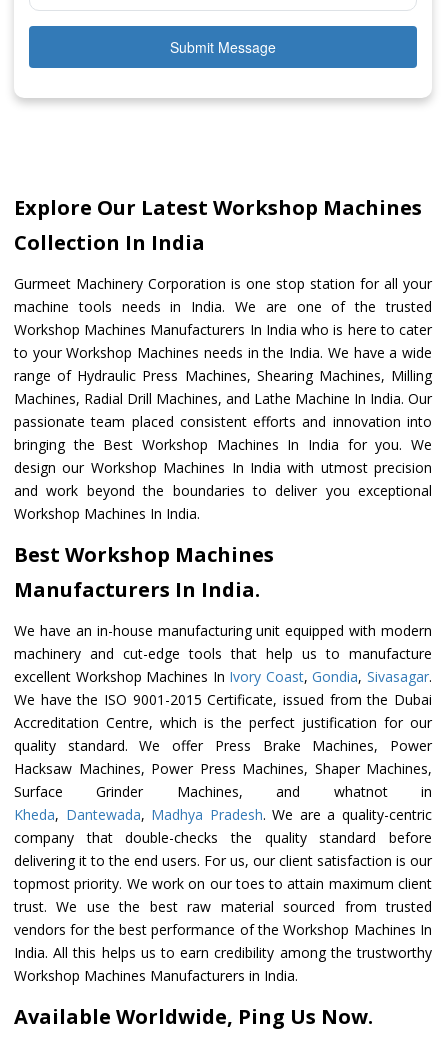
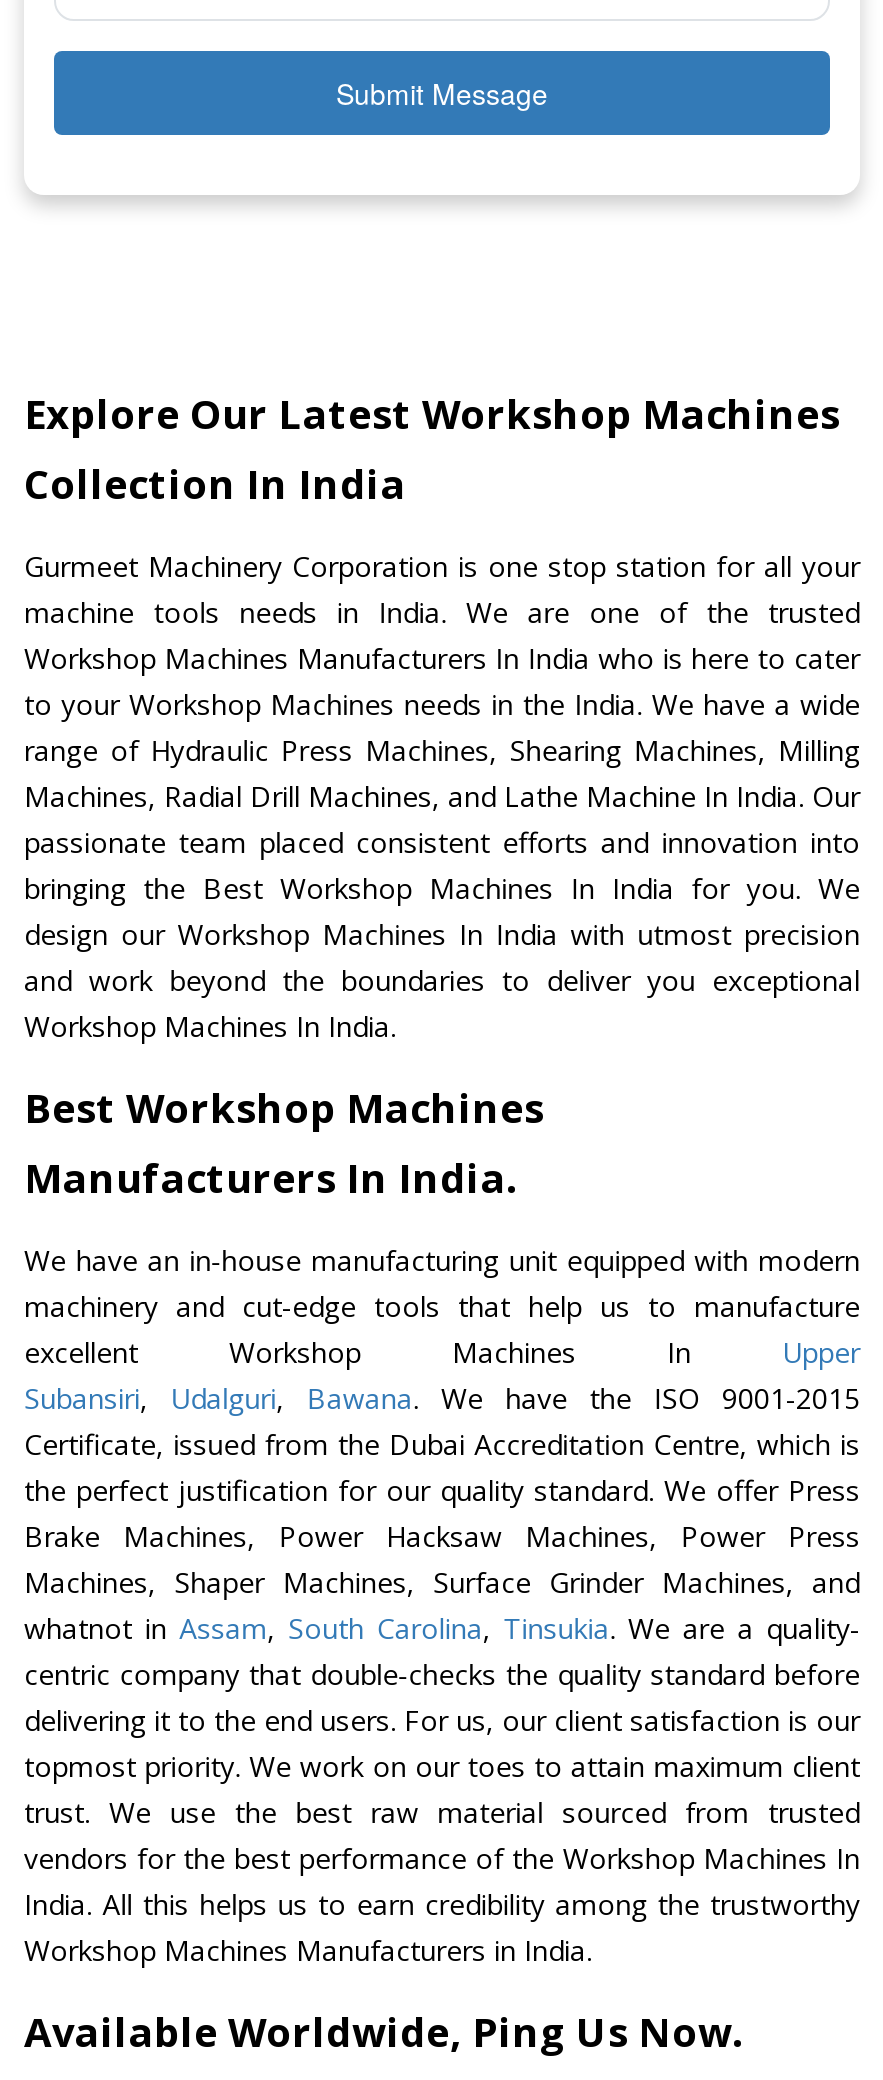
[14,667,432,847] excellent Workshop Machines In Ivory Coast, Gondia, Sivasagar. | We have the ISO 9001-2015 Certificate, issued from the Dubai | Accreditation Centre, which is the perfect justification for our | quality standard. We offer Press Brake Machines, Power | Hacksaw Machines, Power Press Machines, Shaper Machines, | Surface Grinder Machines, and whatnot in | Kheda, Dantewada, Madhya Pradesh. We are a quality-centric | company that double-checks the quality standard before -> [24,1333,860,1693] excellent Workshop Machines In Upper | Subansiri, Udalguri, Bawana. We have the ISO 9001-2015 | Certificate, issued from the Dubai Accreditation Centre, which is | the perfect justification for our quality standard. We offer Press | Brake Machines, Power Hacksaw Machines, Power Press | Machines, Shaper Machines, Surface Grinder Machines, and | whatnot in Assam, South Carolina, Tinsukia. We are a quality- | centric company that double-checks the quality standard before

